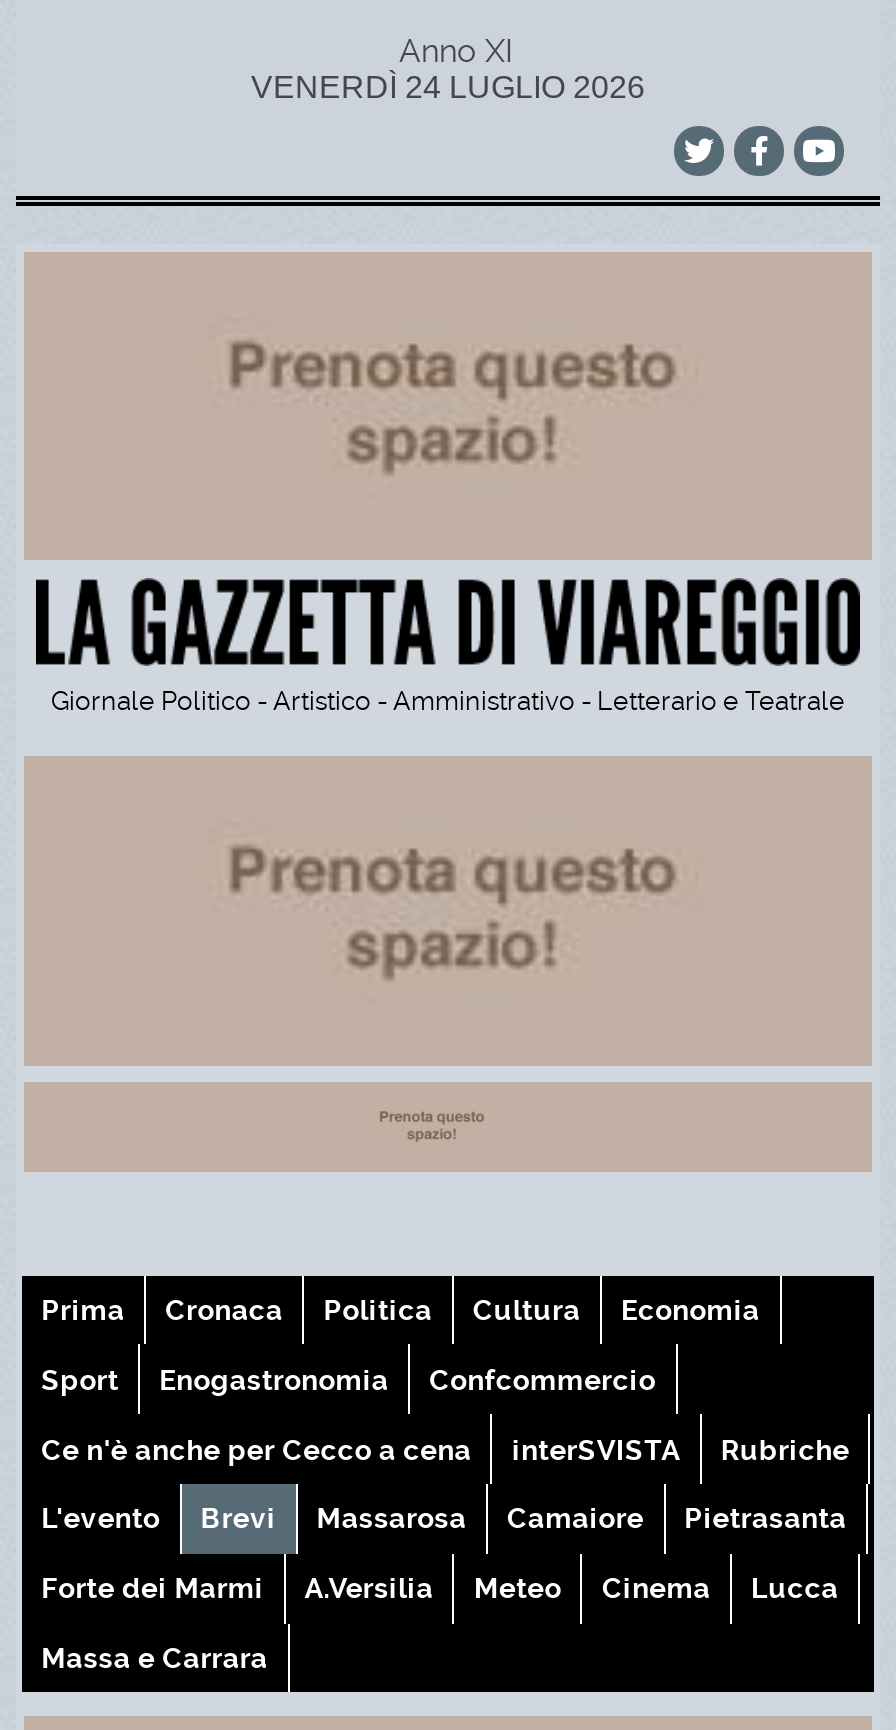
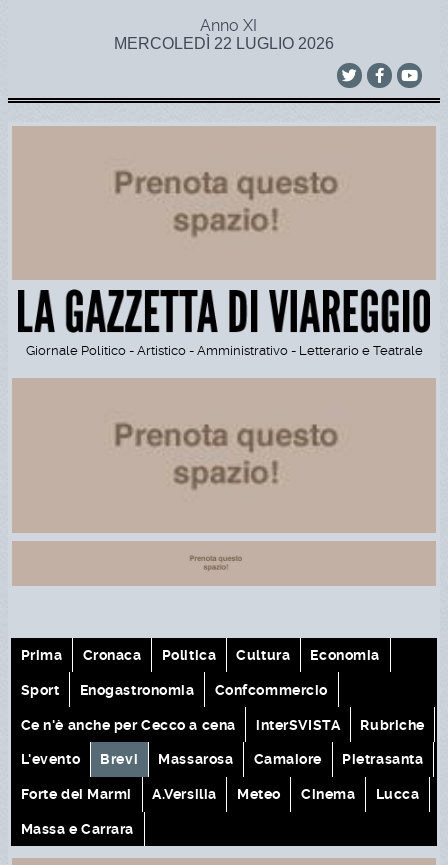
[251,70,645,104] VENERDÌ 24 LUGLIO 2026 -> [114,35,334,52] MERCOLEDÌ 22 LUGLIO 2026

